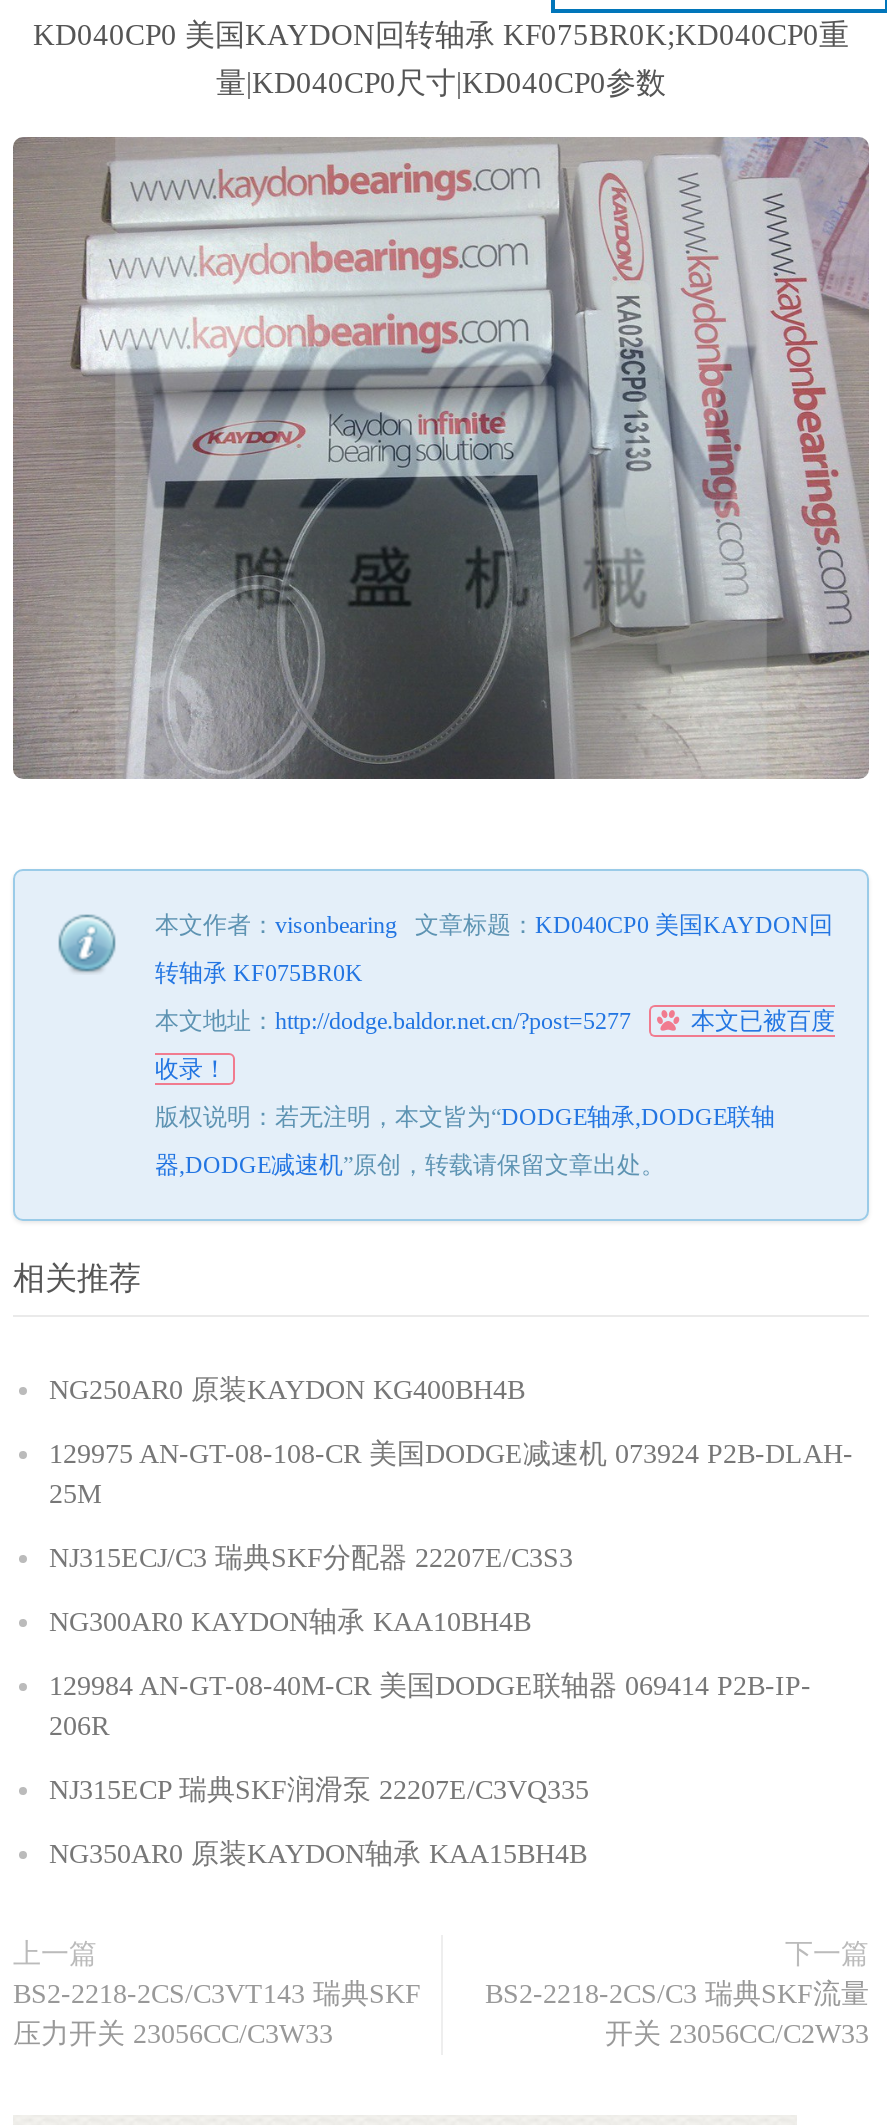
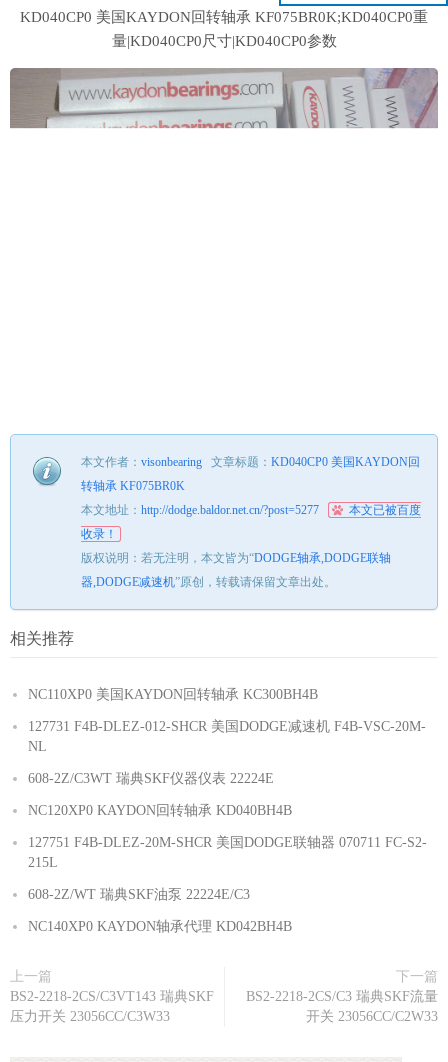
[11,255,871,781] [image] -> none
[49,1375,525,1405] NG250AR0 原装KAYDON KG400BH4B -> [28,687,318,702] NC110XP0 美国KAYDON回转轴承 KC300BH4B
[49,1439,853,1509] 129975 AN-GT-08-108-CR 美国DODGE减速机 073924 P2B-DLAH- | 25M -> [28,719,426,754] 127731 F4B-DLEZ-012-SHCR 美国DODGE减速机 F4B-VSC-20M- | NL
[49,1543,573,1573] NJ315ECJ/C3 瑞典SKF分配器 22207E/C3S3 -> [28,771,274,786] 608-2Z/C3WT 瑞典SKF仪器仪表 22224E
[49,1607,531,1637] NG300AR0 KAYDON轴承 KAA10BH4B -> [28,803,292,818] NC120XP0 KAYDON回转轴承 KD040BH4B
[49,1671,811,1741] 129984 AN-GT-08-40M-CR 美国DODGE联轴器 069414 P2B-IP- | 206R -> [28,835,427,870] 127751 F4B-DLEZ-20M-SHCR 美国DODGE联轴器 070711 FC-S2- | 215L
[49,1775,589,1805] NJ315ECP 瑞典SKF润滑泵 22207E/C3VQ335 -> [28,887,250,902] 608-2Z/WT 瑞典SKF油泵 22224E/C3
[49,1839,587,1869] NG350AR0 原装KAYDON轴承 KAA15BH4B -> [28,919,292,934] NC140XP0 KAYDON轴承代理 KD042BH4B

